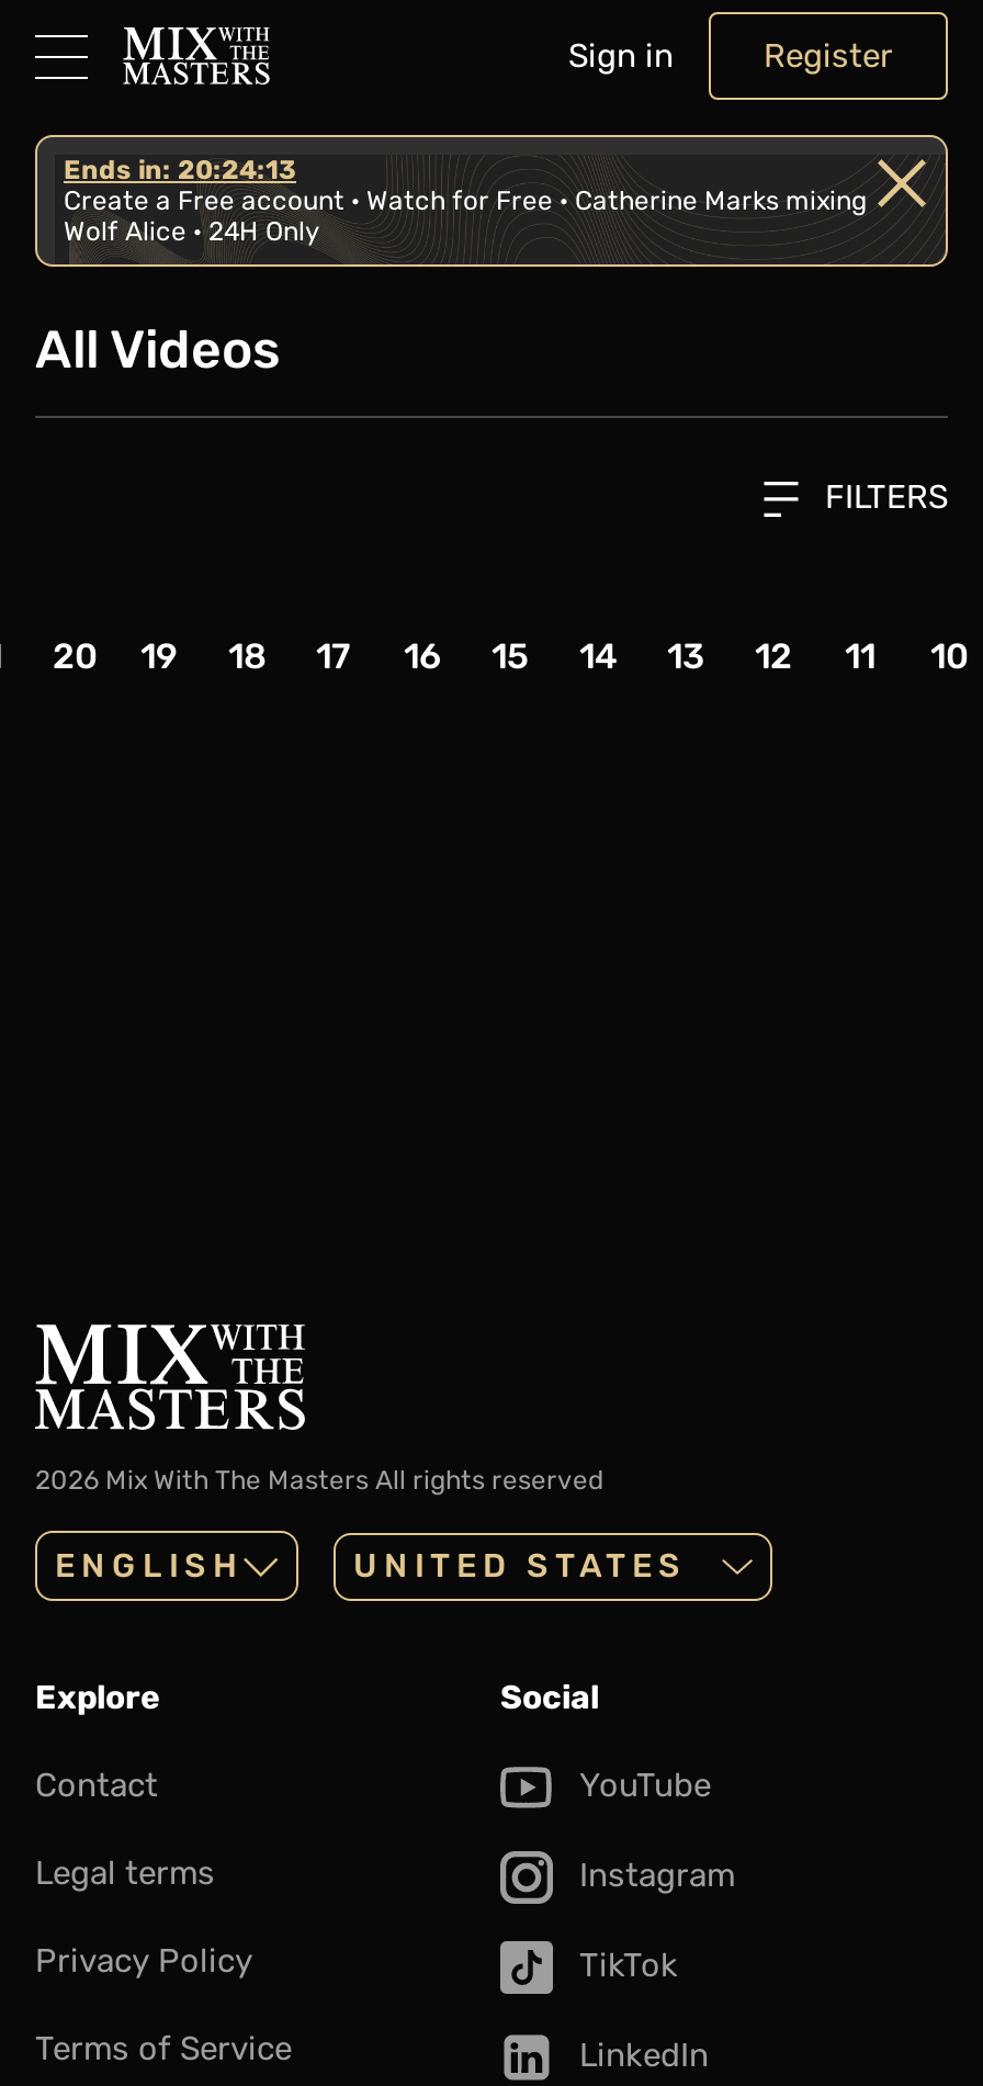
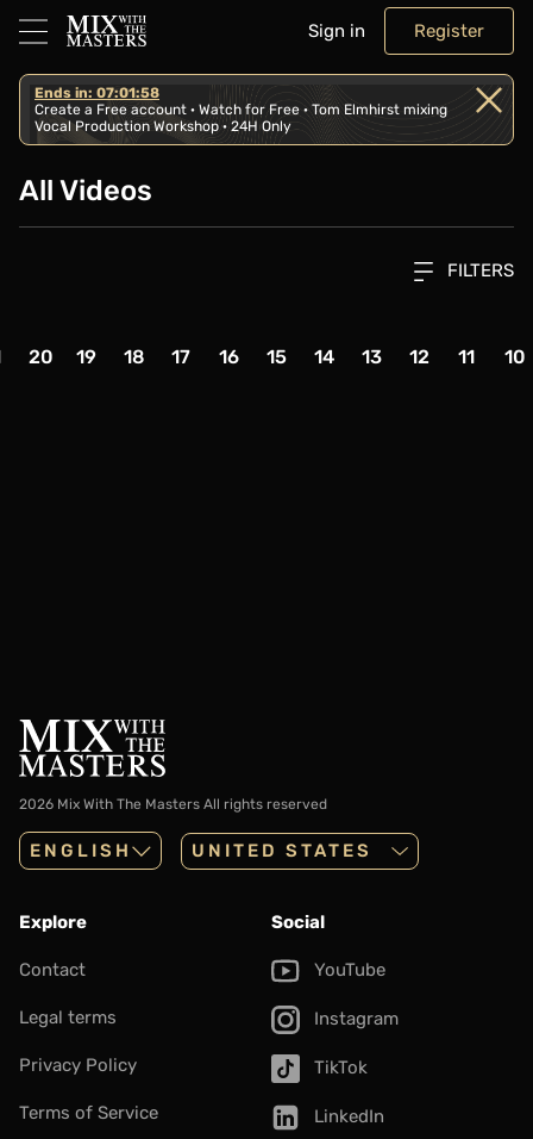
[64,155,867,247] Ends in: 20:24:13 | Create a Free account · Watch for Free · Catherine Marks mixing | Wolf Alice · 24H Only -> [35,85,447,135] Ends in: 07:01:58 | Create a Free account · Watch for Free · Tom Elmhirst mixing | Vocal Production Workshop · 24H Only

